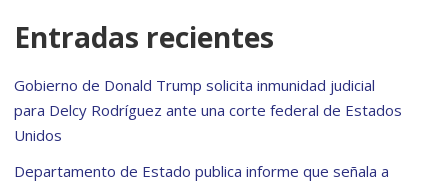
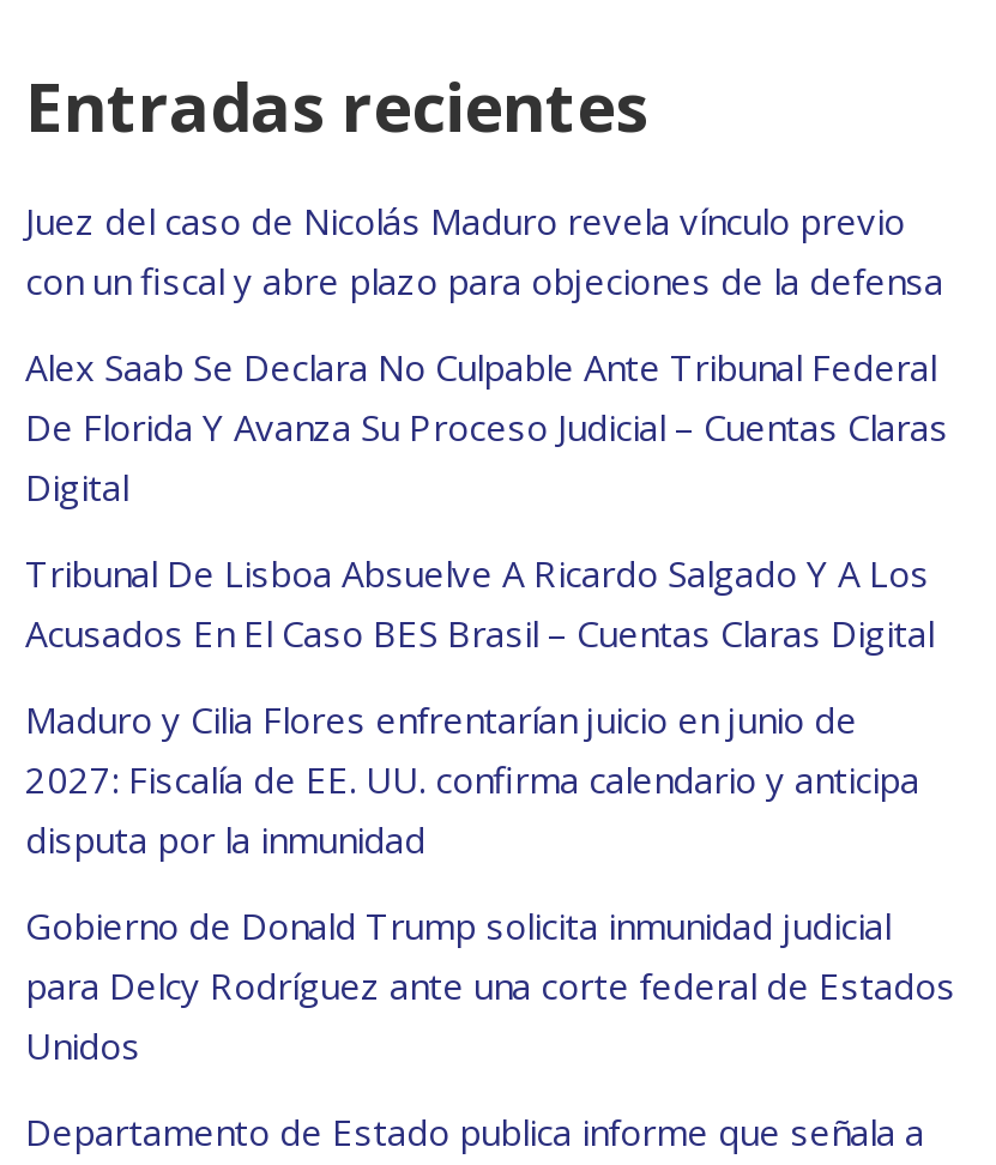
none -> [25,197,948,863] Juez del caso de Nicolás Maduro revela vínculo previo | con un fiscal y abre plazo para objeciones de la defensa | Alex Saab Se Declara No Culpable Ante Tribunal Federal | De Florida Y Avanza Su Proceso Judicial – Cuentas Claras | Digital | Tribunal De Lisboa Absuelve A Ricardo Salgado Y A Los | Acusados En El Caso BES Brasil – Cuentas Claras Digital | Maduro y Cilia Flores enfrentarían juicio en junio de | 2027: Fiscalía de EE. UU. confirma calendario y anticipa | disputa por la inmunidad

